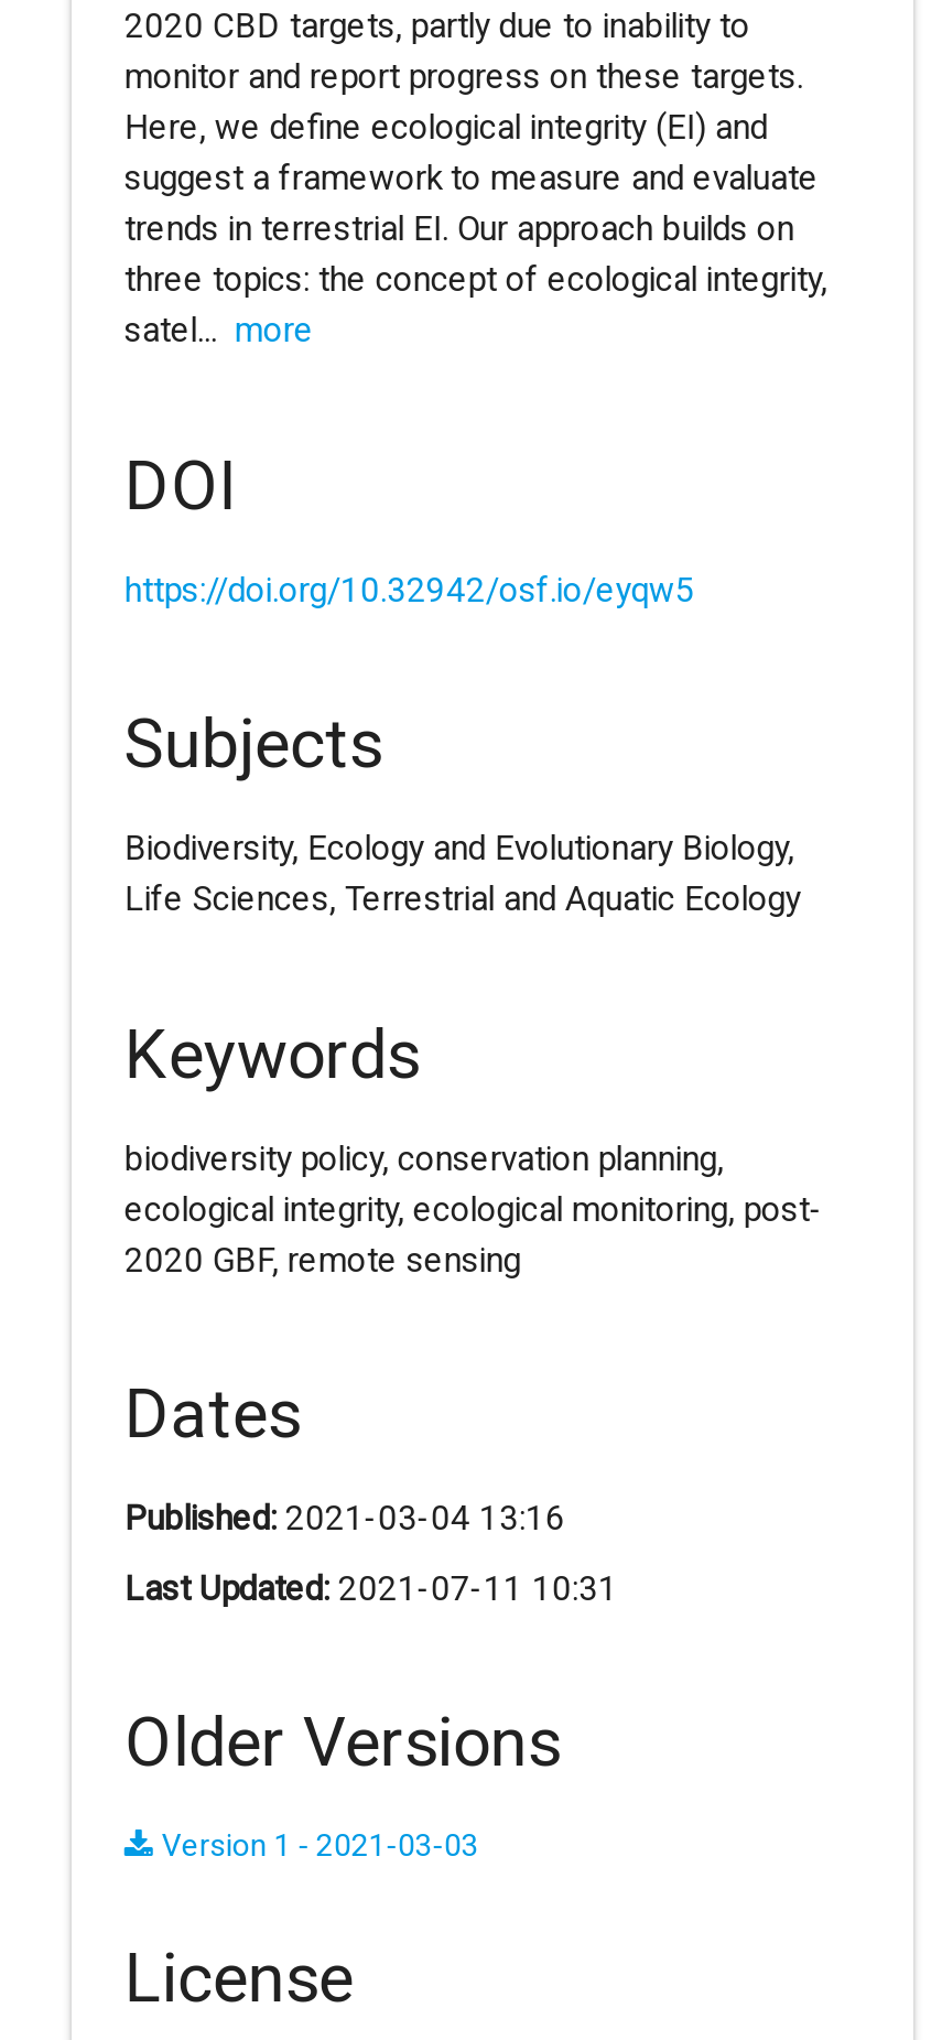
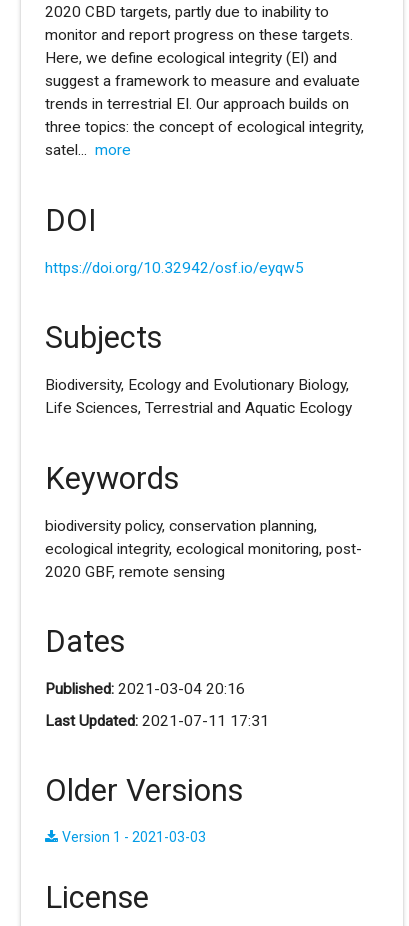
[124,1500,565,1539] Published: 2021-03-04 13:16 -> [45,680,245,698] Published: 2021-03-04 20:16
[124,1569,618,1608] Last Updated: 2021-07-11 10:31 -> [45,712,269,730] Last Updated: 2021-07-11 17:31

